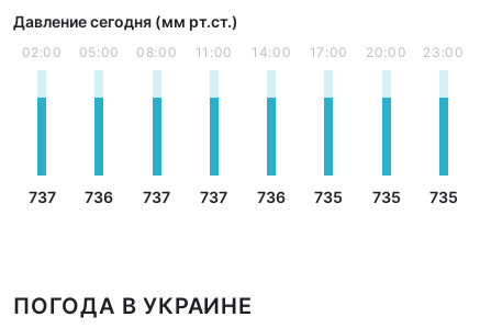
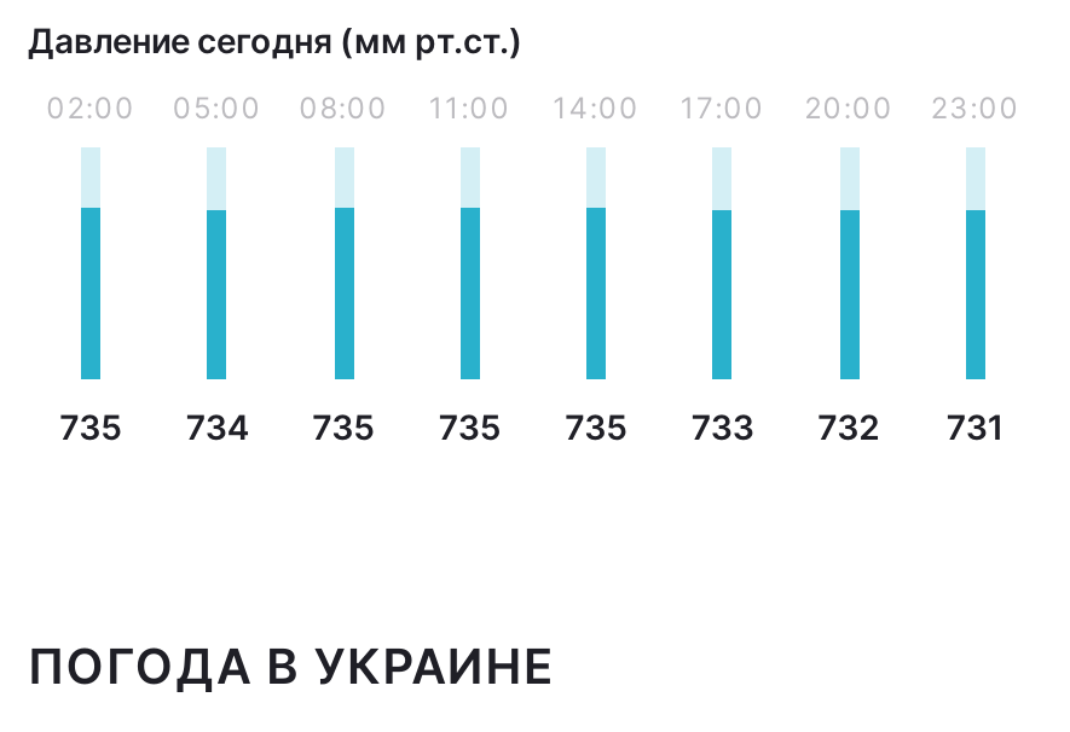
[28,188,56,206] 737 -> [59,406,122,447] 735
[85,188,114,206] 736 -> [186,406,249,447] 734
[143,188,170,206] 737 -> [312,406,375,447] 735
[200,188,228,206] 737 -> [439,406,502,447] 735
[257,188,286,206] 736 -> [565,406,628,447] 735
[315,188,343,206] 735 -> [691,406,754,447] 733
[372,188,400,206] 735 -> [818,406,880,447] 732
[429,188,458,206] 735 -> [946,406,1004,447] 731

